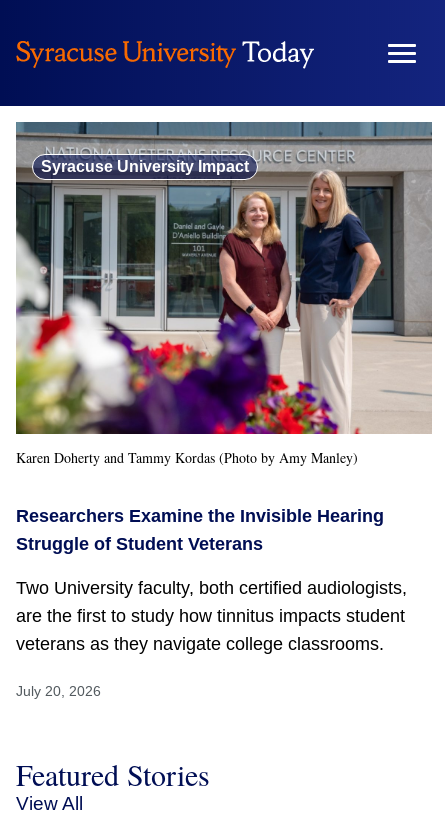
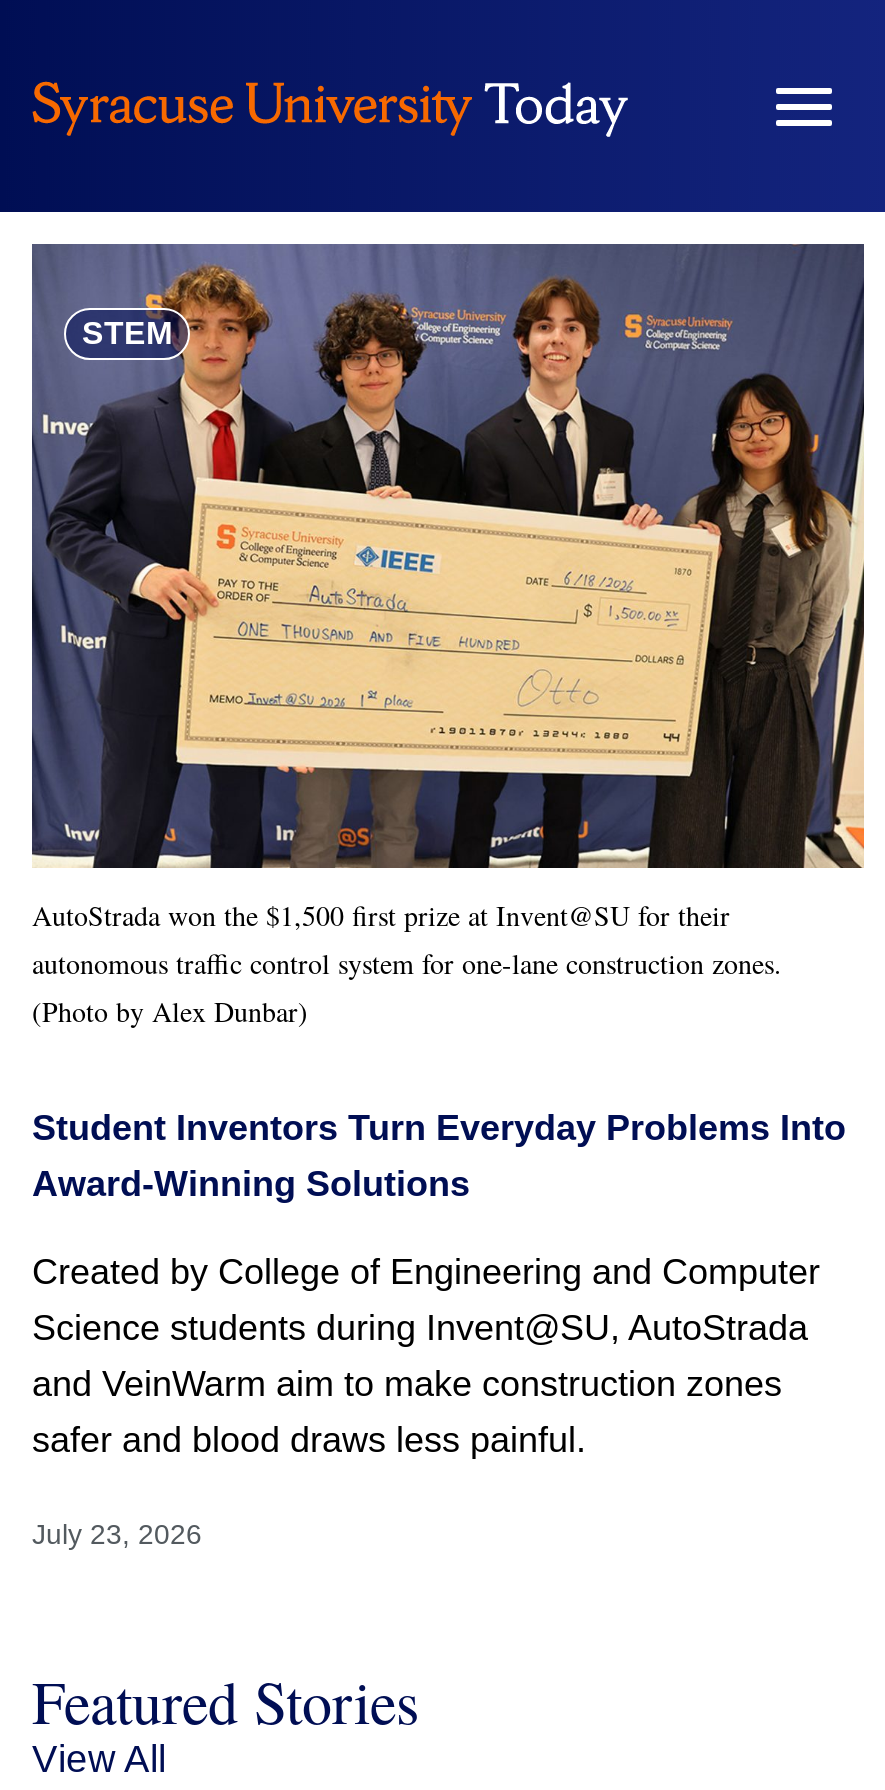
[15,122,432,435] [image] | Syracuse University Impact -> [30,244,866,870] [image] | STEM
[16,448,358,467] Karen Doherty and Tammy Kordas (Photo by Amy Manley) -> [32,896,782,1030] AutoStrada won the $1,500 first prize at Invent@SU for their | autonomous traffic control system for one-lane construction zones. | (Photo by Alex Dunbar)
[16,506,384,554] Researchers Examine the Invisible Hearing | Struggle of Student Veterans -> [32,1108,846,1204] Student Inventors Turn Everyday Problems Into | Award-Winning Solutions
[16,578,407,654] Two University faculty, both certified audiologists, | are the first to study how tinnitus impacts student | veterans as they navigate college classrooms. -> [32,1252,820,1460] Created by College of Engineering and Computer | Science students during Invent@SU, AutoStrada | and VeinWarm aim to make construction zones | safer and blood draws less painful.
[16,683,101,699] July 20, 2026 -> [32,1518,202,1550] July 23, 2026

